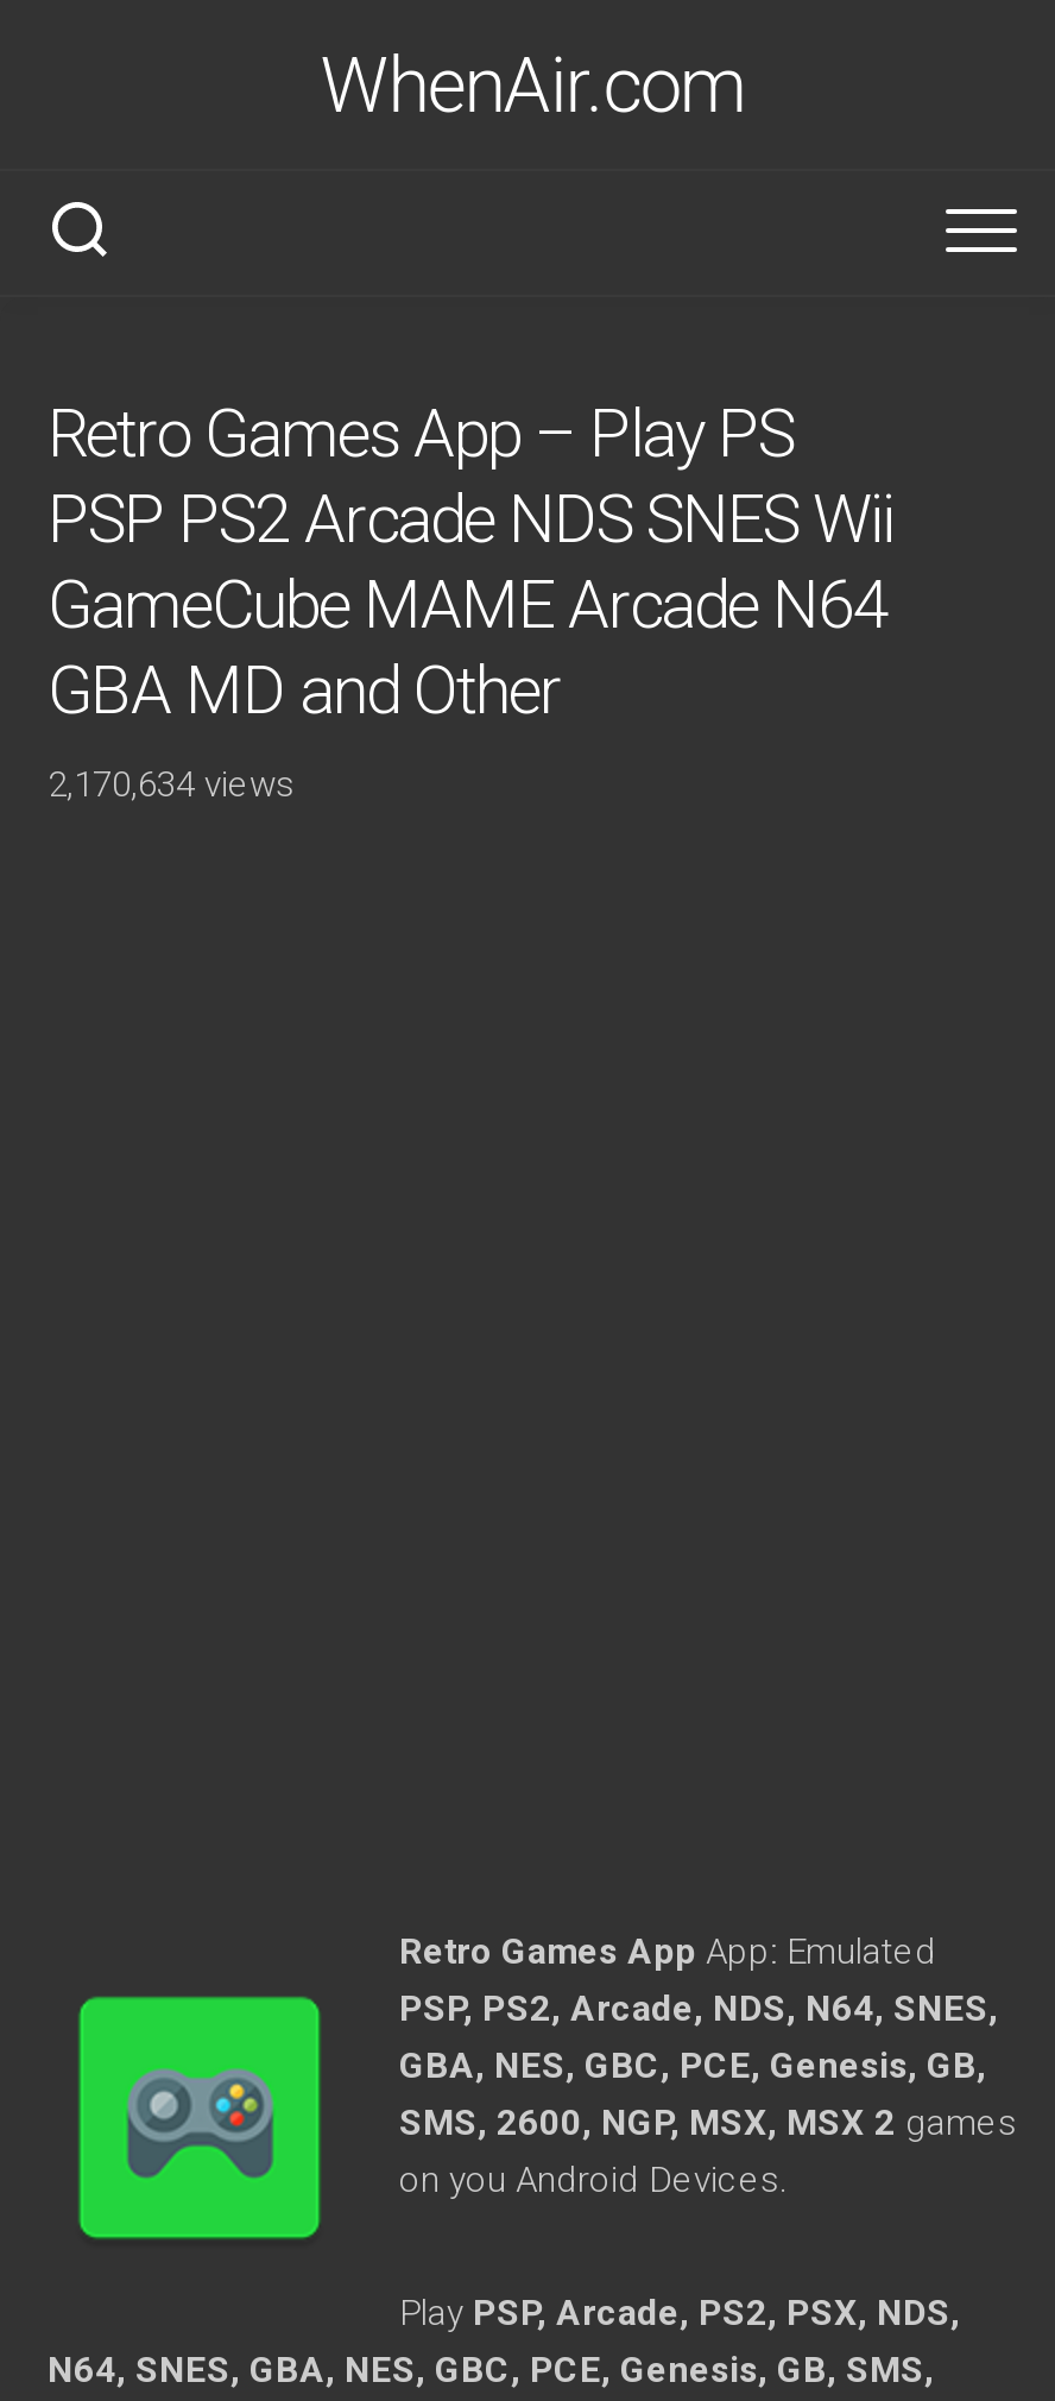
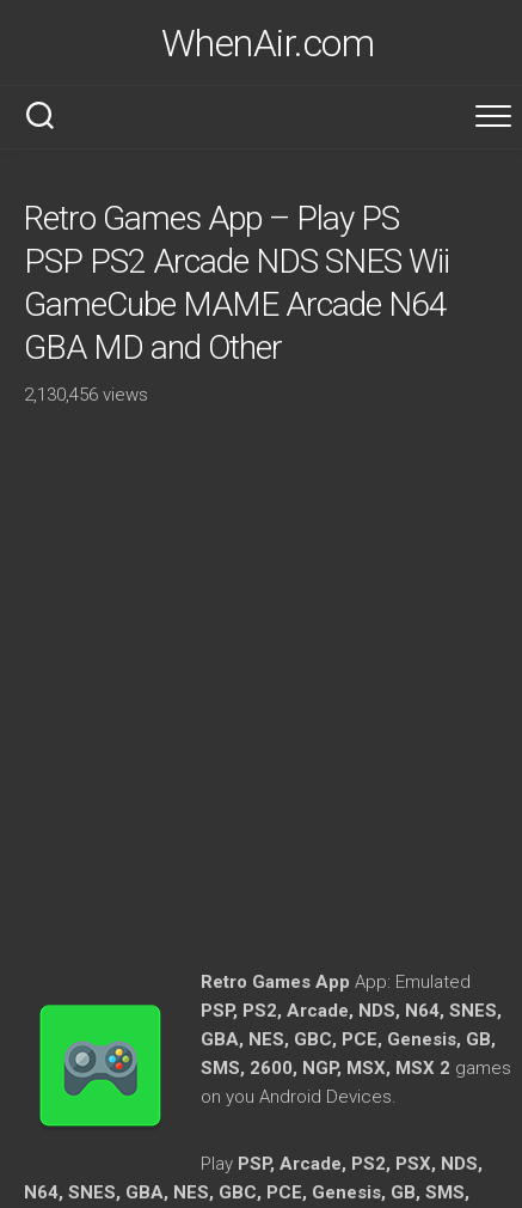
[48,763,295,806] 2,170,634 views -> [24,384,148,405] 2,130,456 views

